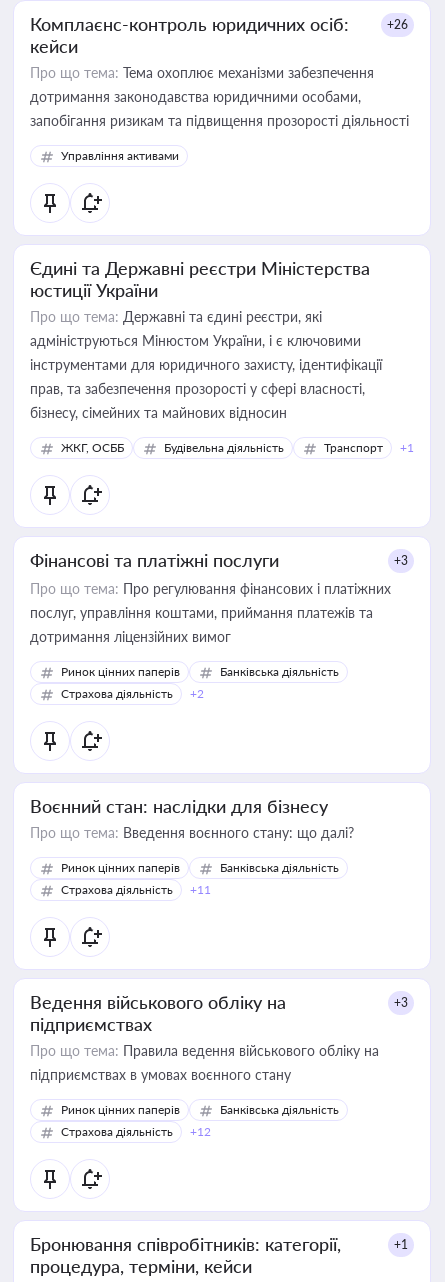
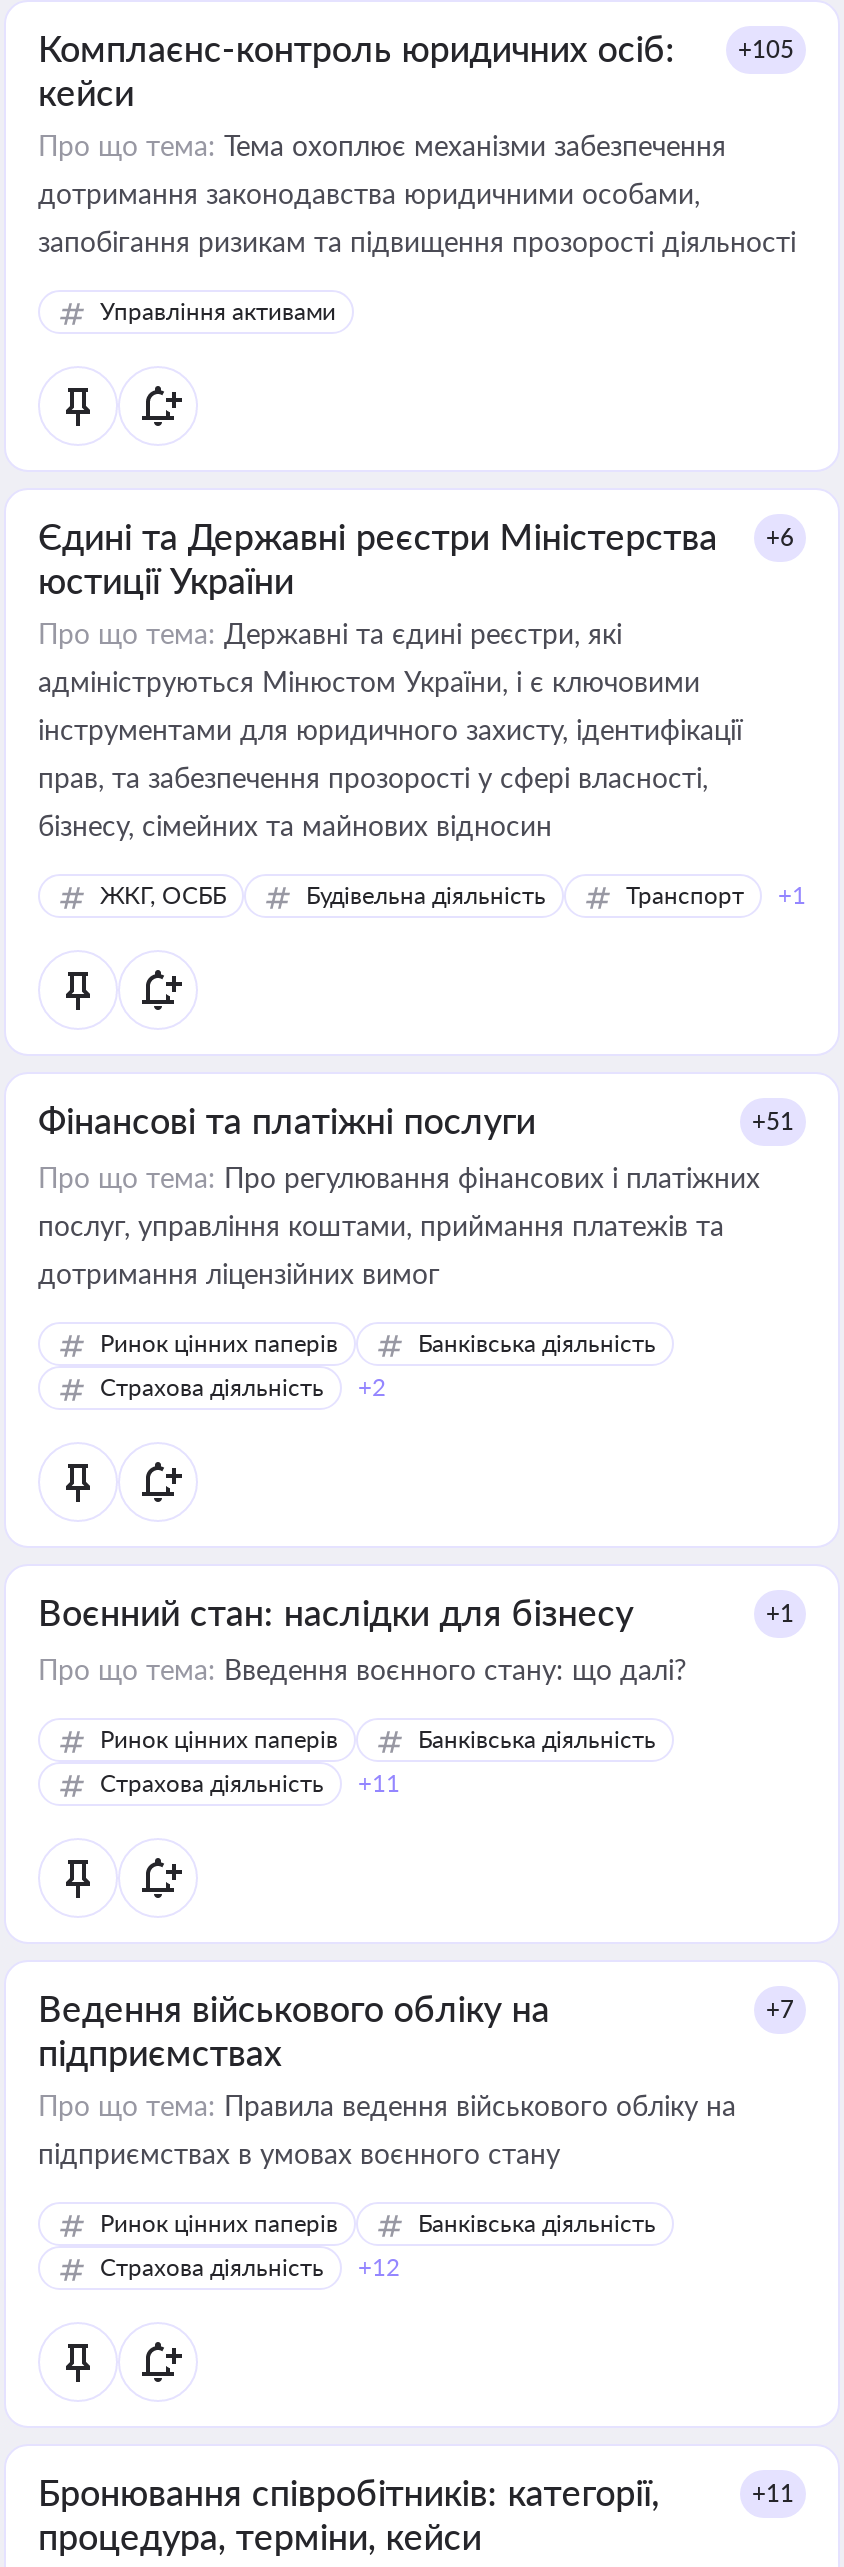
[387,17,408,32] +26 -> [738,34,794,64] +105
none -> [766,522,794,552] +6
[394,553,408,568] +3 -> [752,1106,794,1136] +51
none -> [766,1598,794,1628] +1
[394,995,408,1010] +3 -> [766,1994,794,2024] +7
[394,1237,408,1252] +1 -> [752,2478,794,2508] +11

